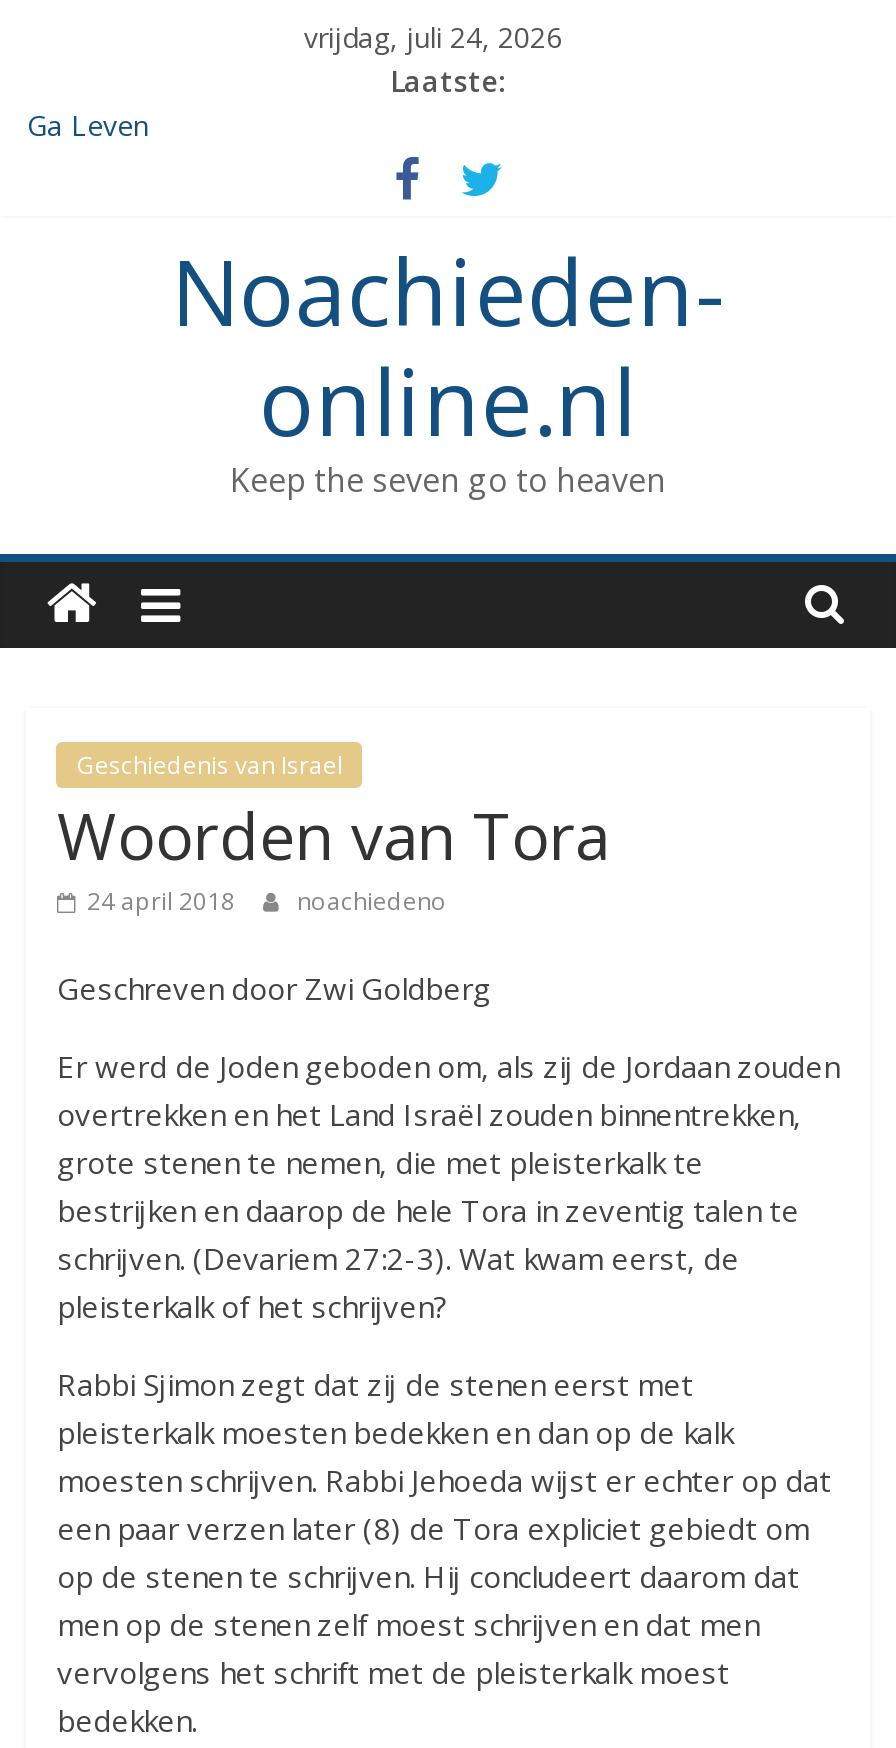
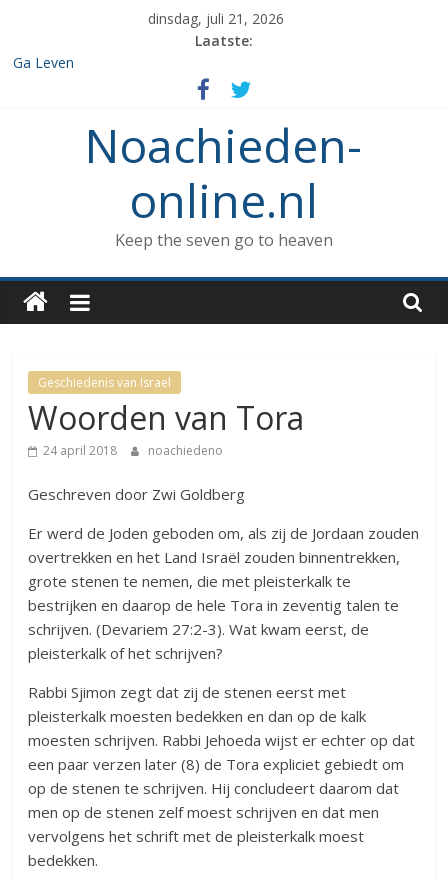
[304,18,562,56] vrijdag, juli 24, 2026 -> [148,9,284,28] dinsdag, juli 21, 2026

